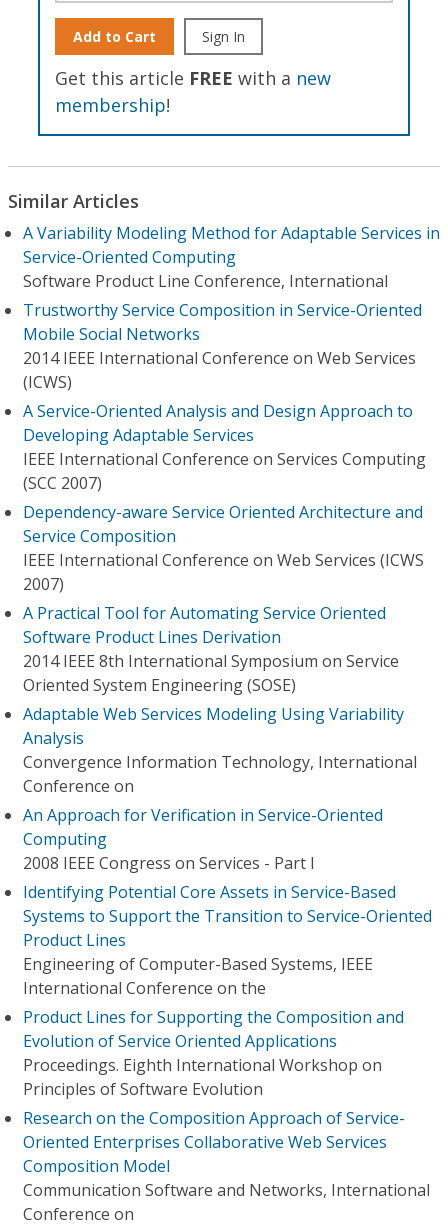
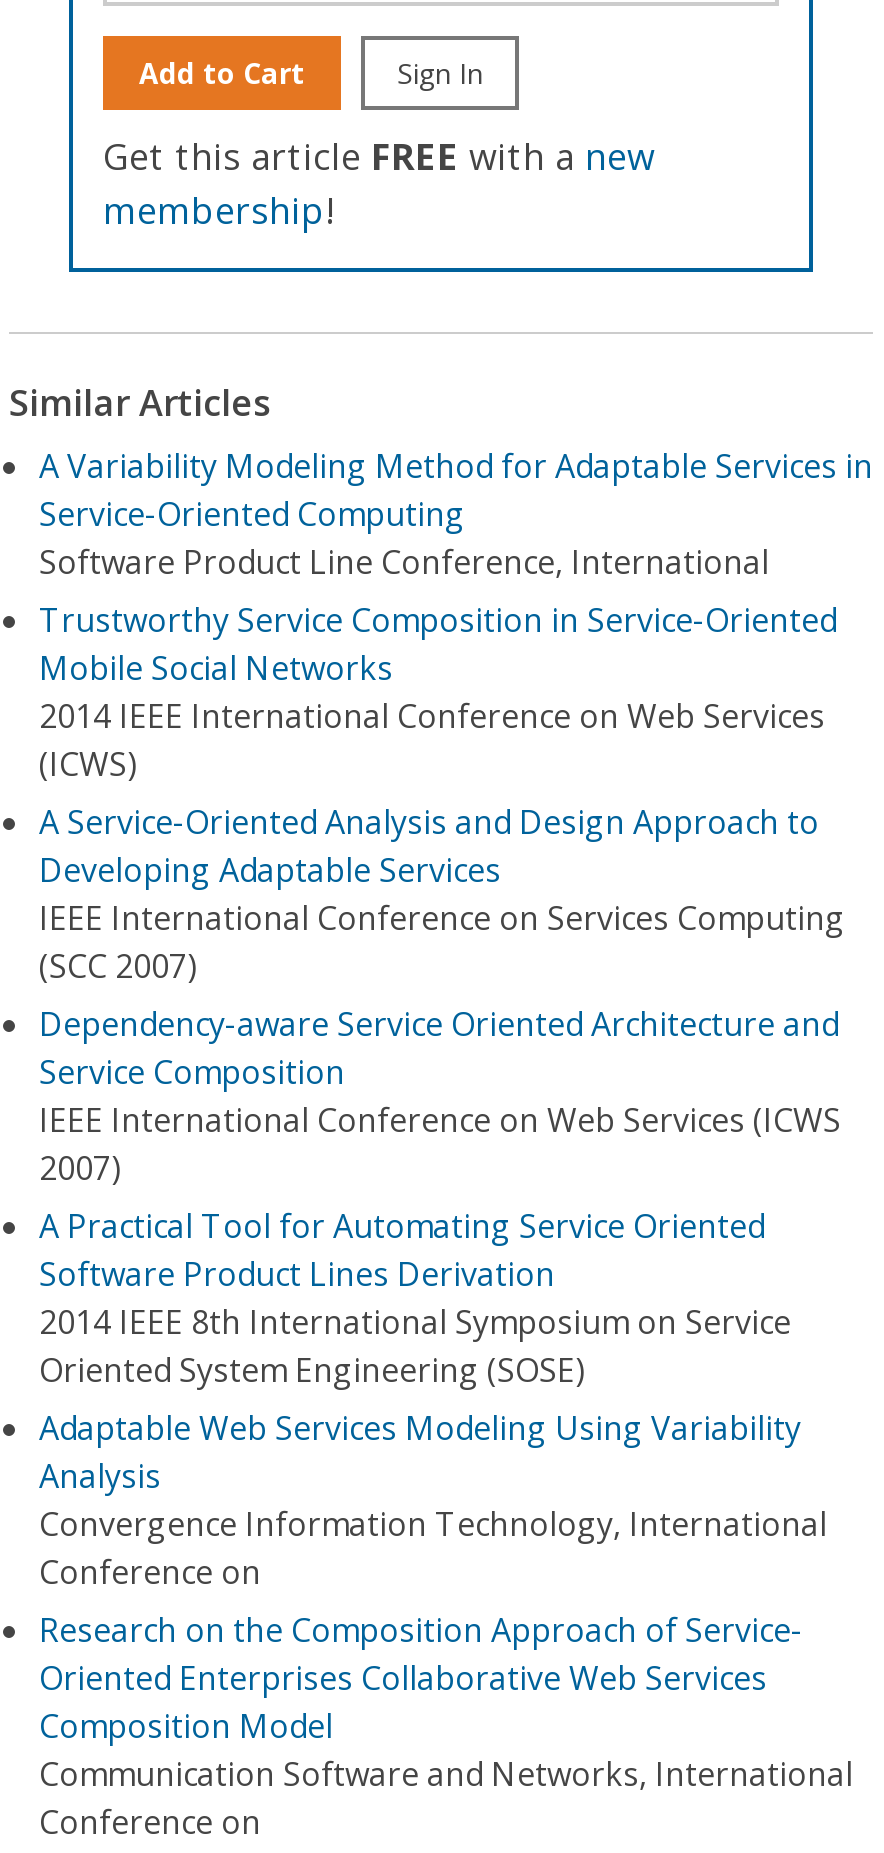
[23,804,432,1100] An Approach for Verification in Service-Oriented | Computing | 2008 IEEE Congress on Services - Part I | Identifying Potential Core Assets in Service-Based | Systems to Support the Transition to Service-Oriented | Product Lines | Engineering of Computer-Based Systems, IEEE | International Conference on the | Product Lines for Supporting the Composition and | Evolution of Service Oriented Applications | Proceedings. Eighth International Workshop on | Principles of Software Evolution -> none

